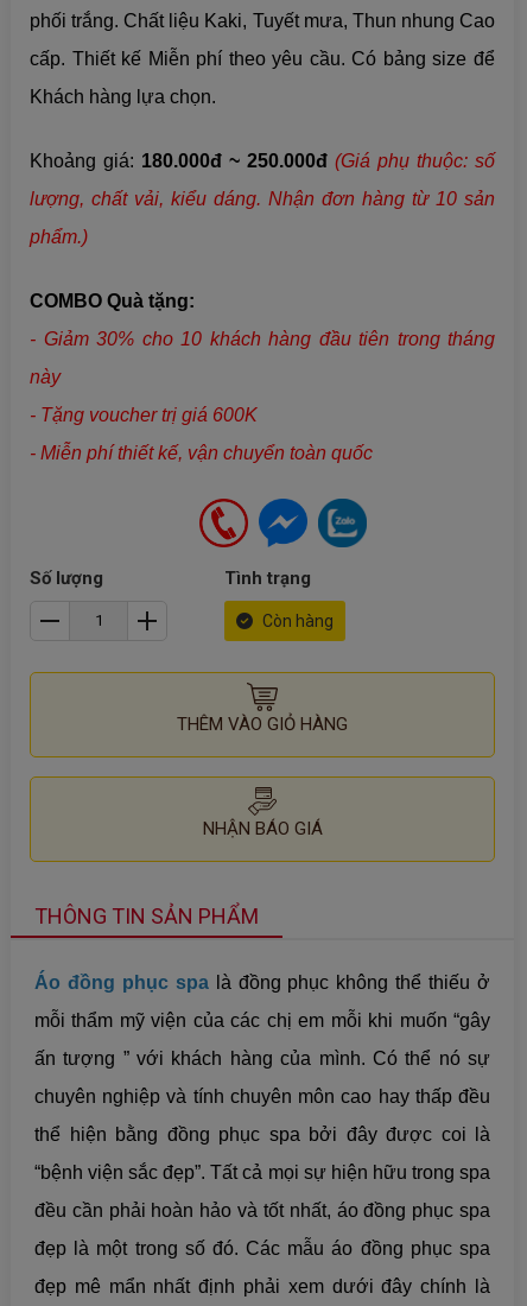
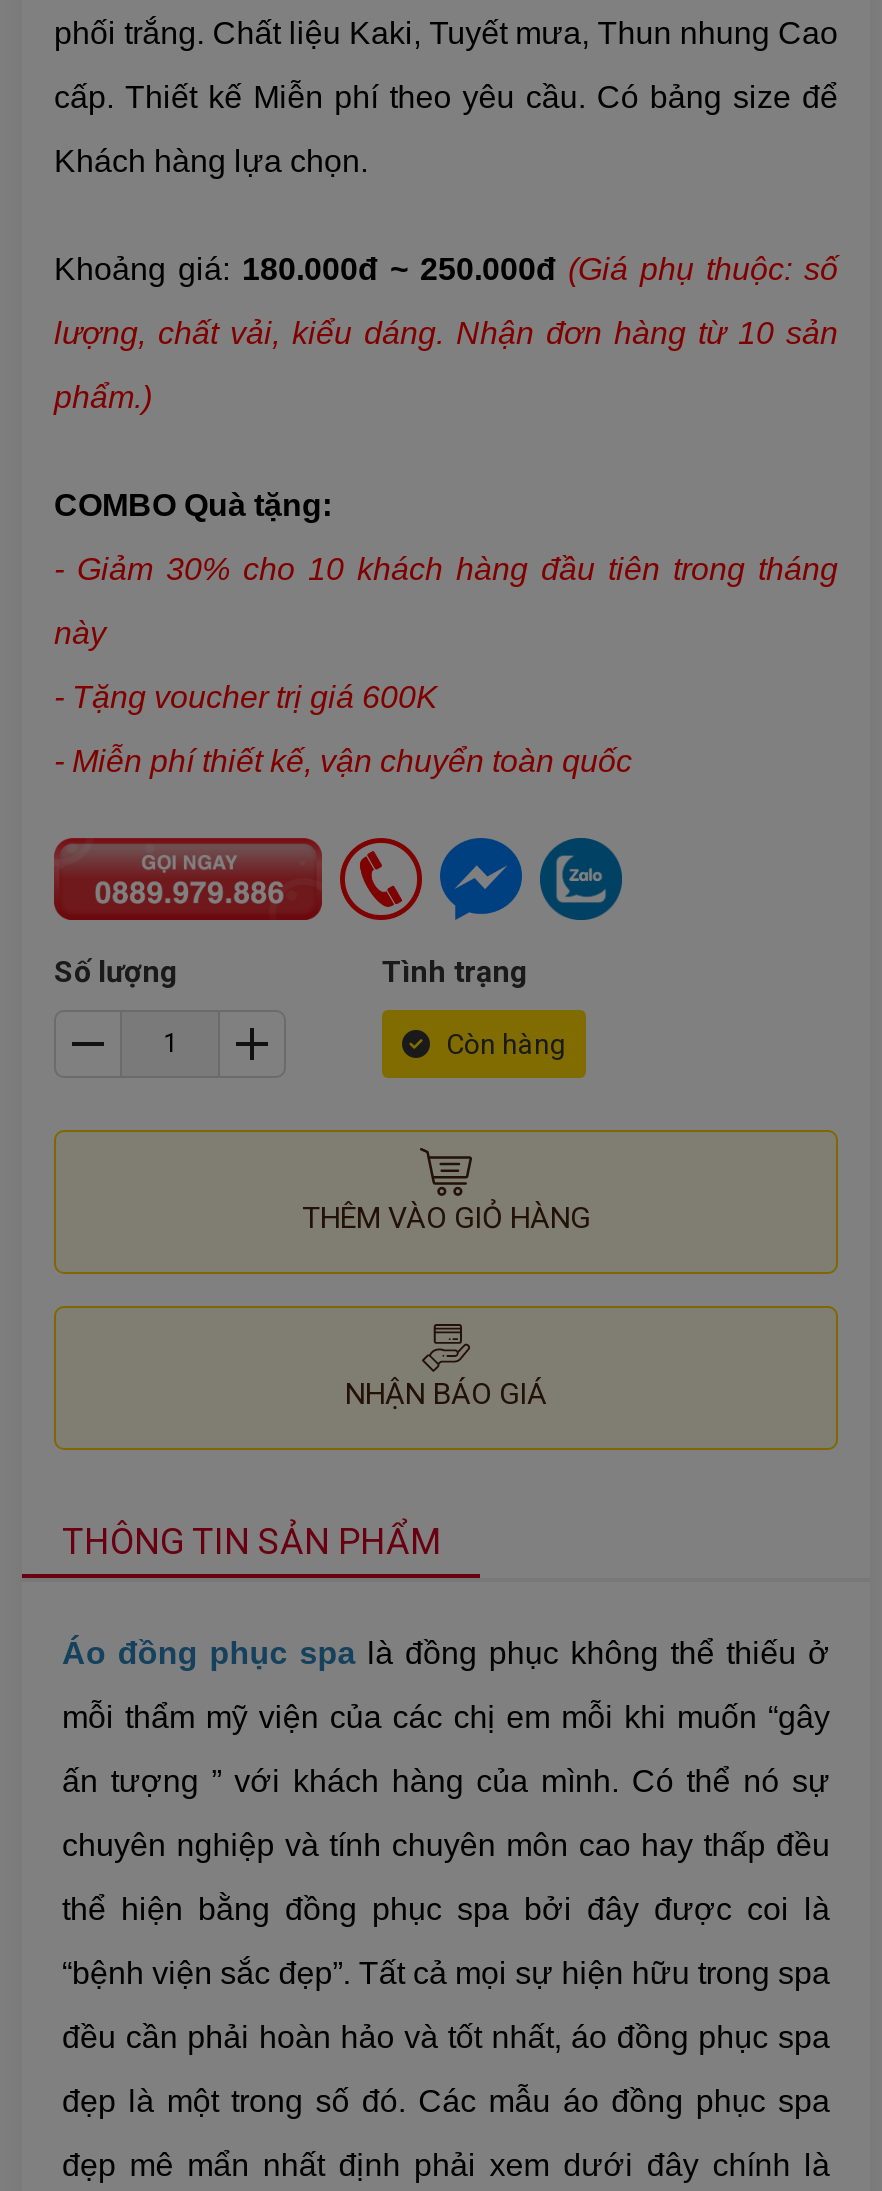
none -> [52,836,324,922] [image]

